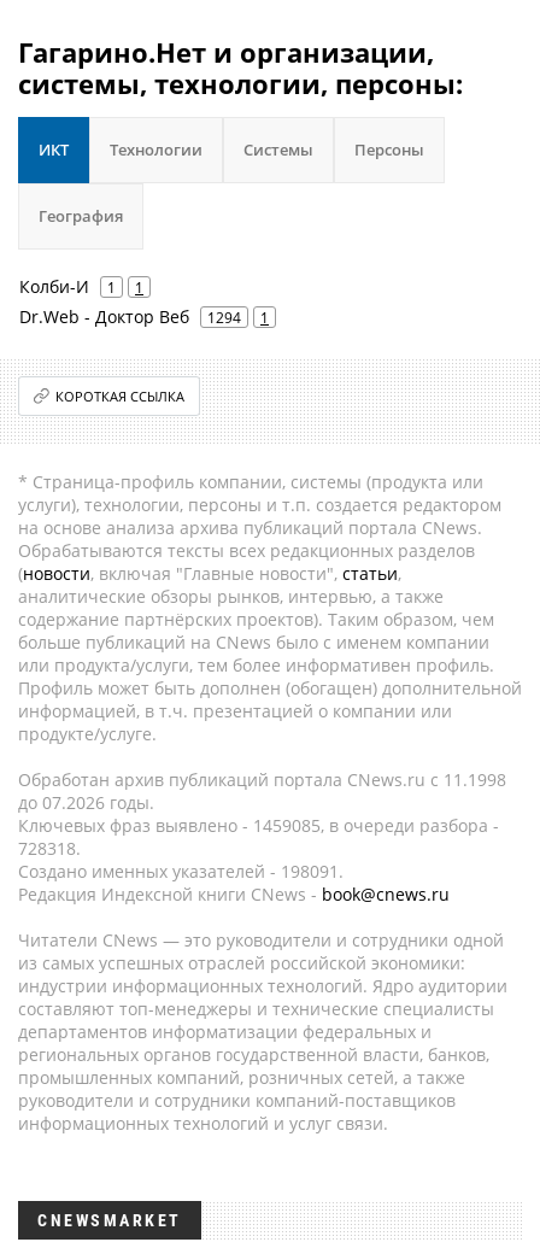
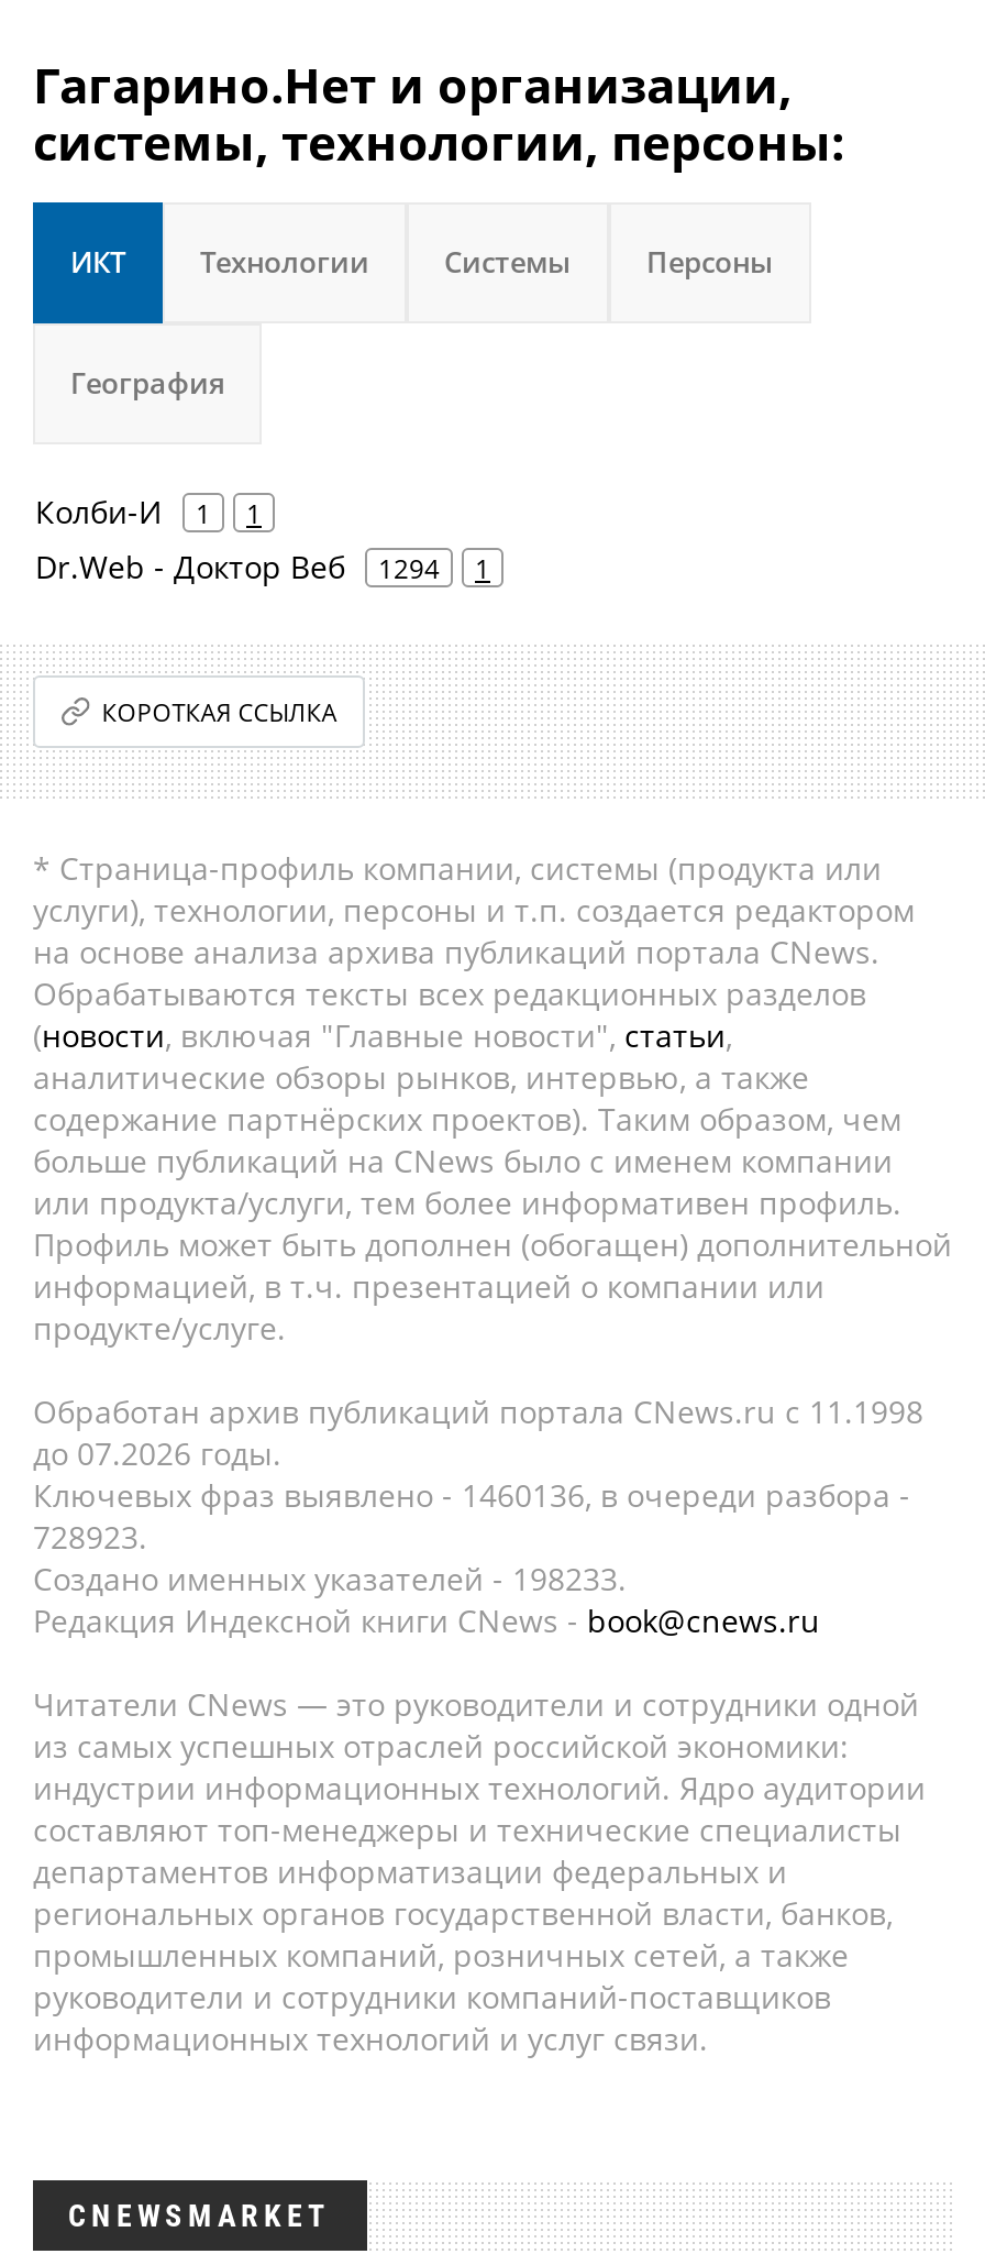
[18,814,499,837] Ключевых фраз выявлено - 1459085, в очереди разбора - -> [33,1474,910,1516] Ключевых фраз выявлено - 1460136, в очереди разбора -
[18,837,81,860] 728318. -> [33,1516,147,1558] 728923.
[18,860,344,883] Создано именных указателей - 198091. -> [33,1558,627,1599] Создано именных указателей - 198233.

